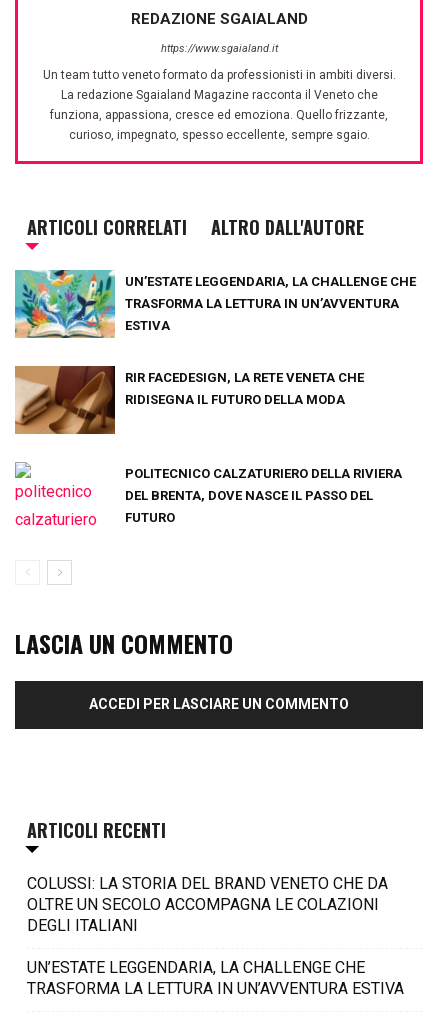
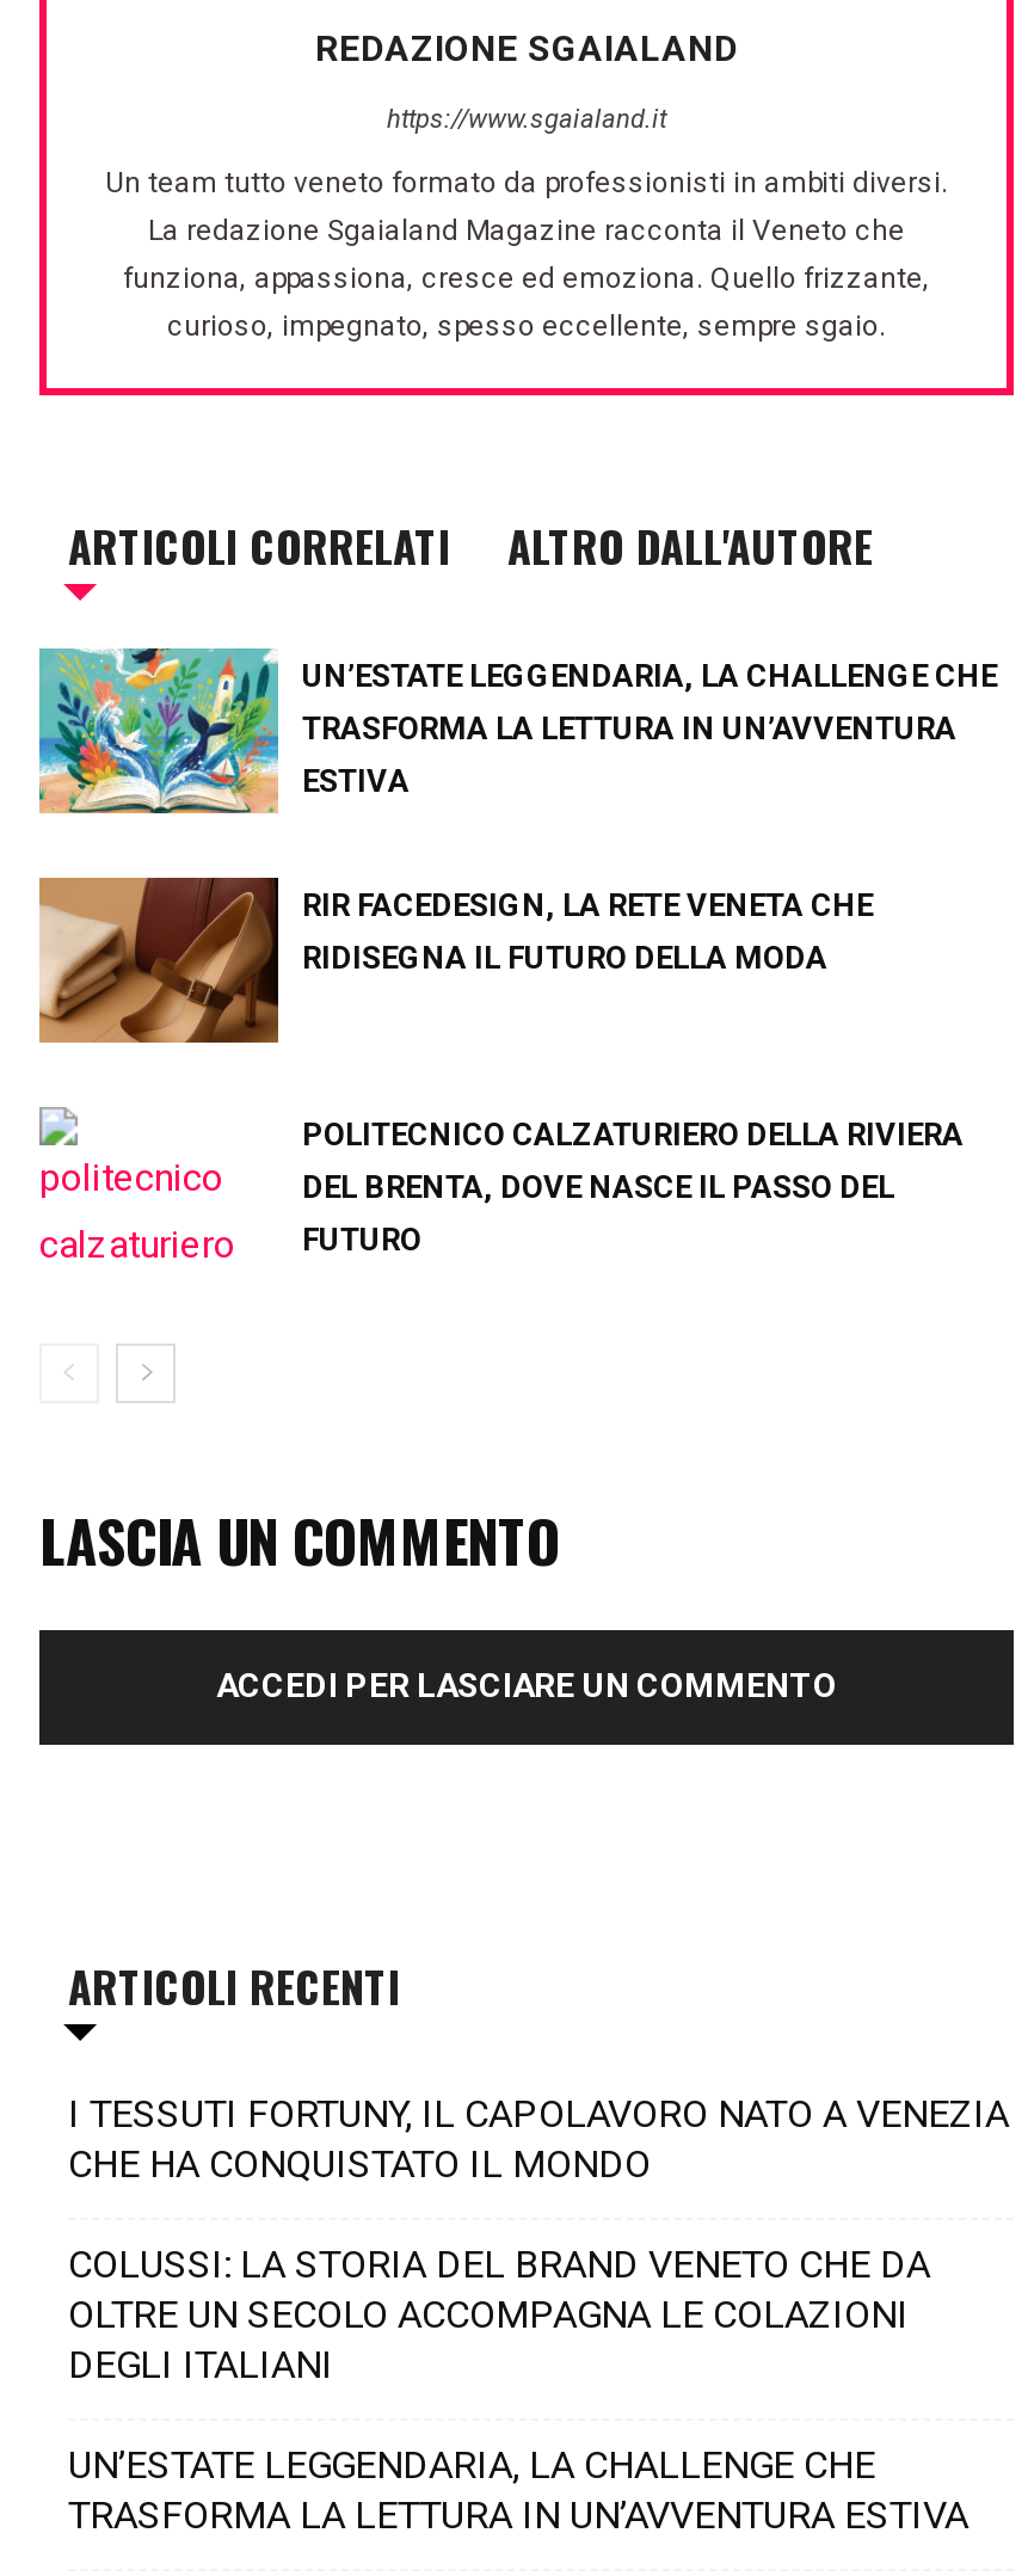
none -> [68,2093,1009,2188] I TESSUTI FORTUNY, IL CAPOLAVORO NATO A VENEZIA | CHE HA CONQUISTATO IL MONDO

